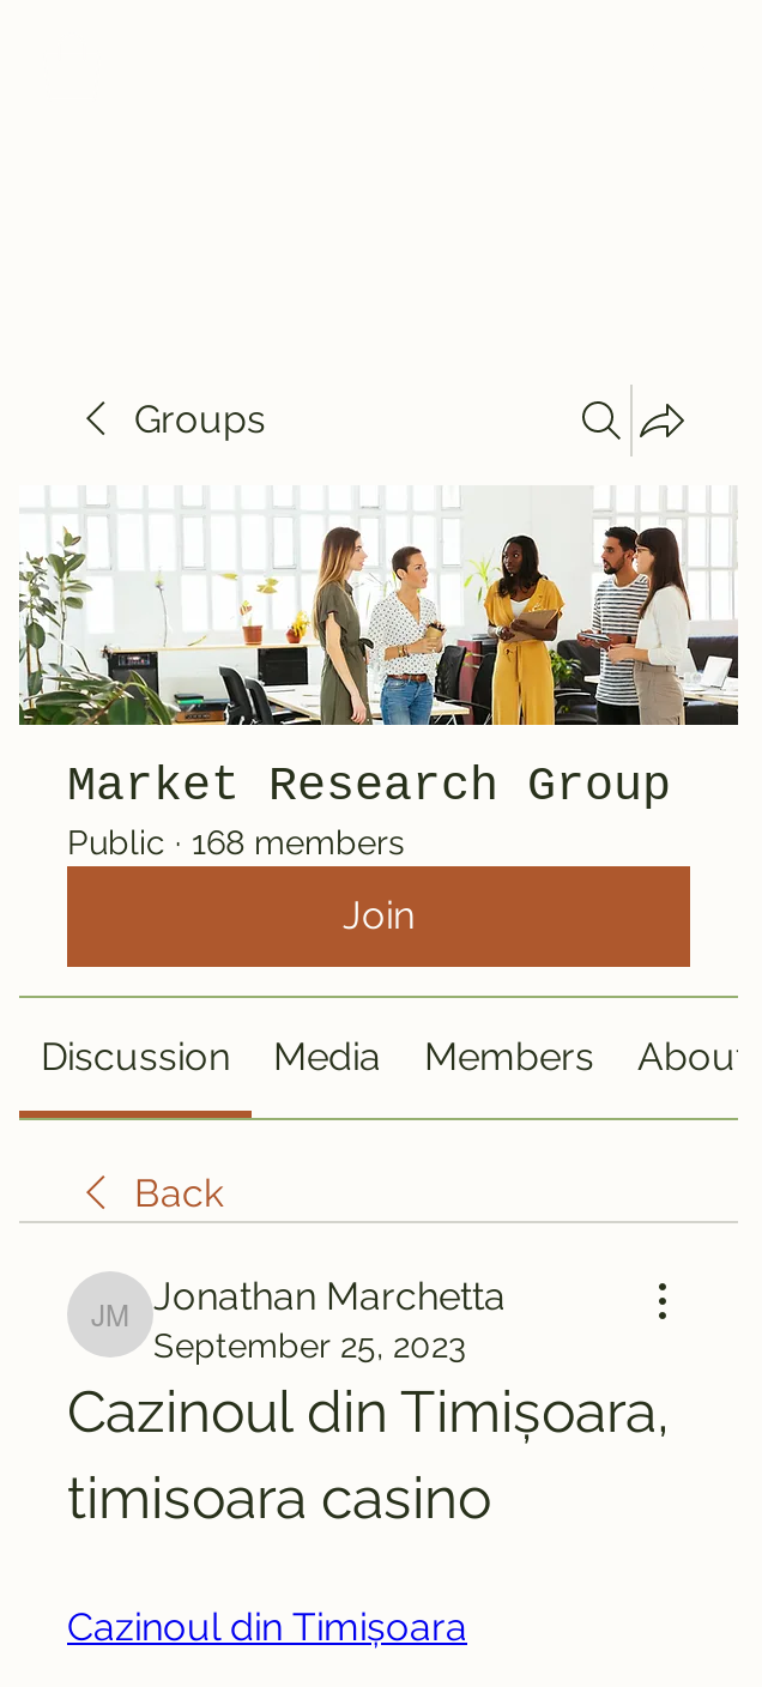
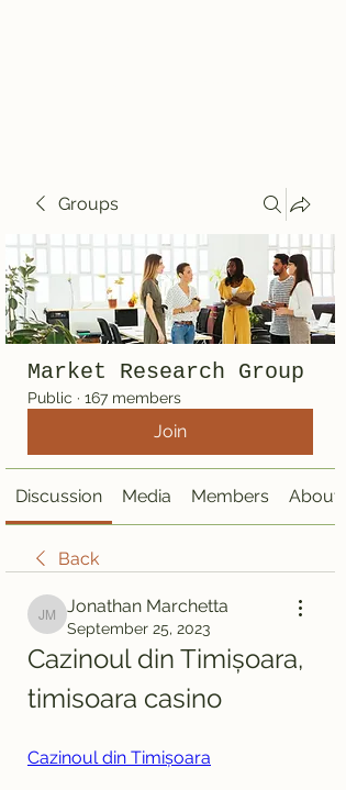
[67,823,405,861] Public · 168 members -> [27,389,181,407] Public · 167 members

